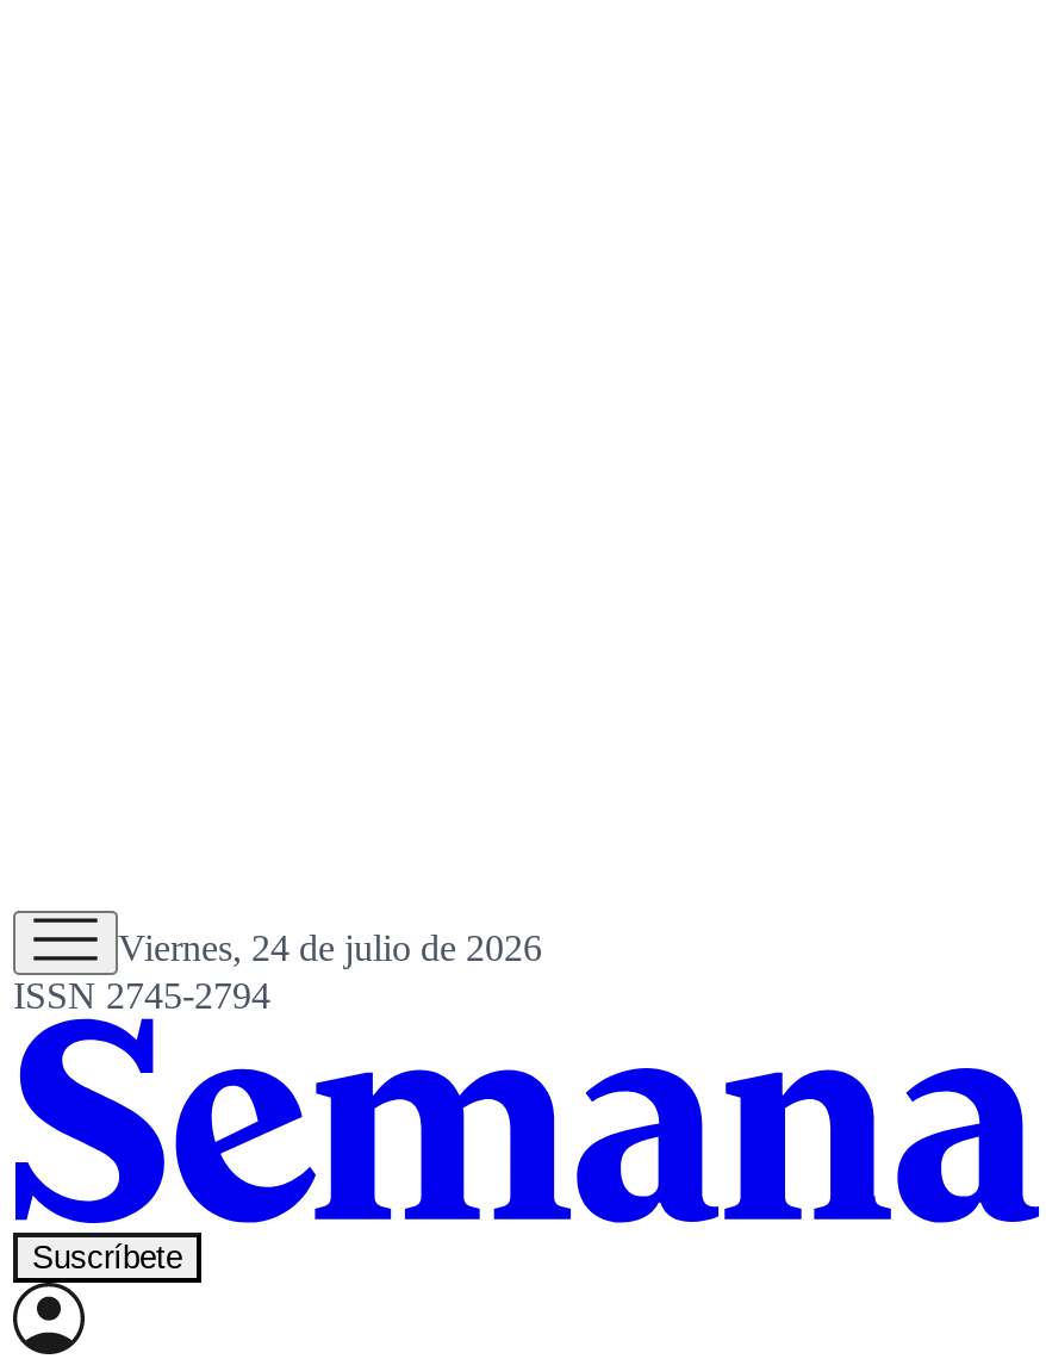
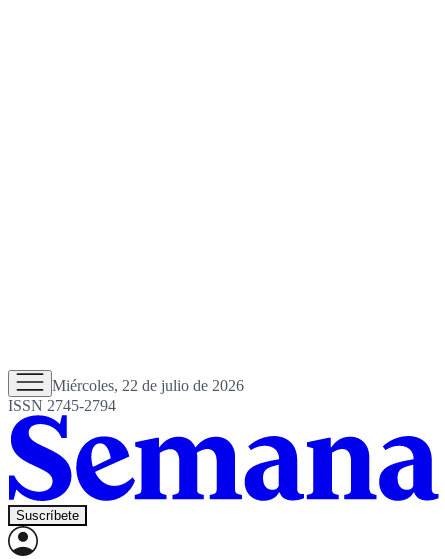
[118,927,542,968] Viernes, 24 de julio de 2026 -> [52,377,244,394] Miércoles, 22 de julio de 2026

